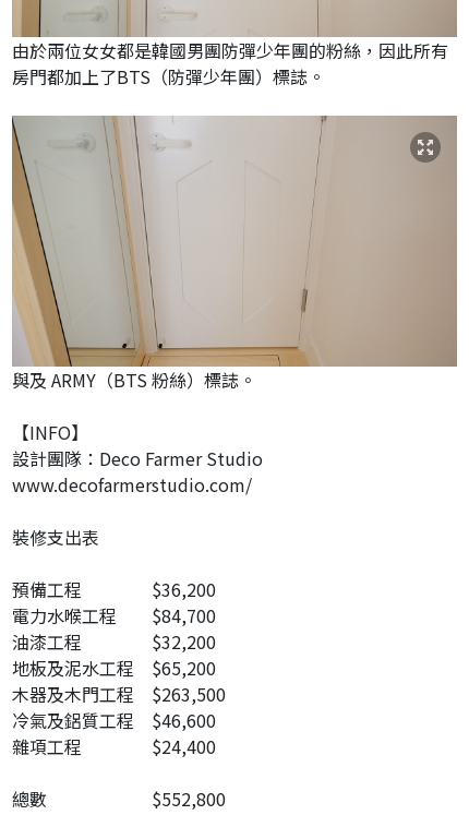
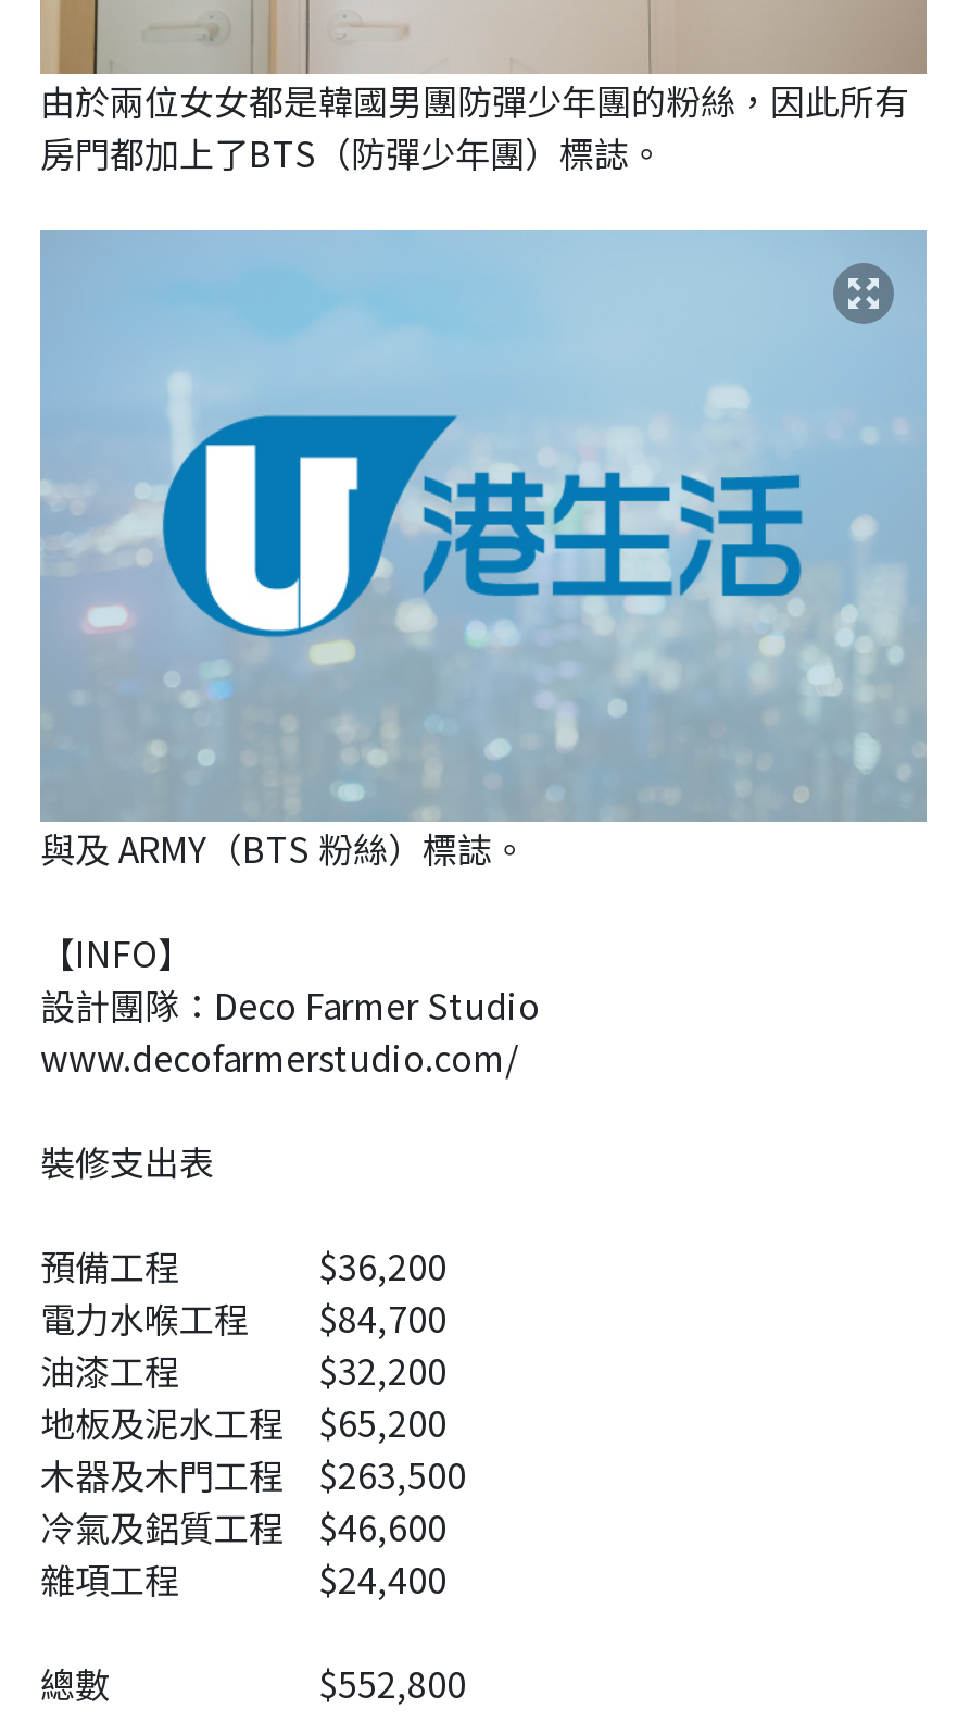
[11,115,458,368] [image] -> [40,230,927,822] [image]

